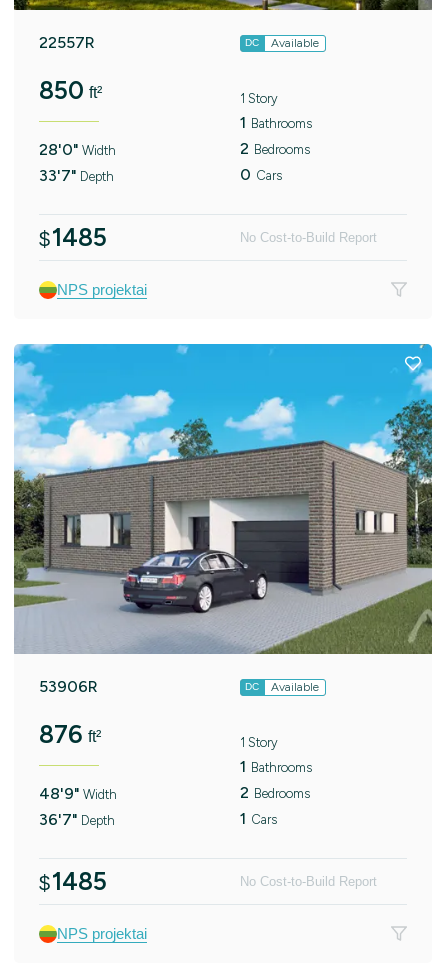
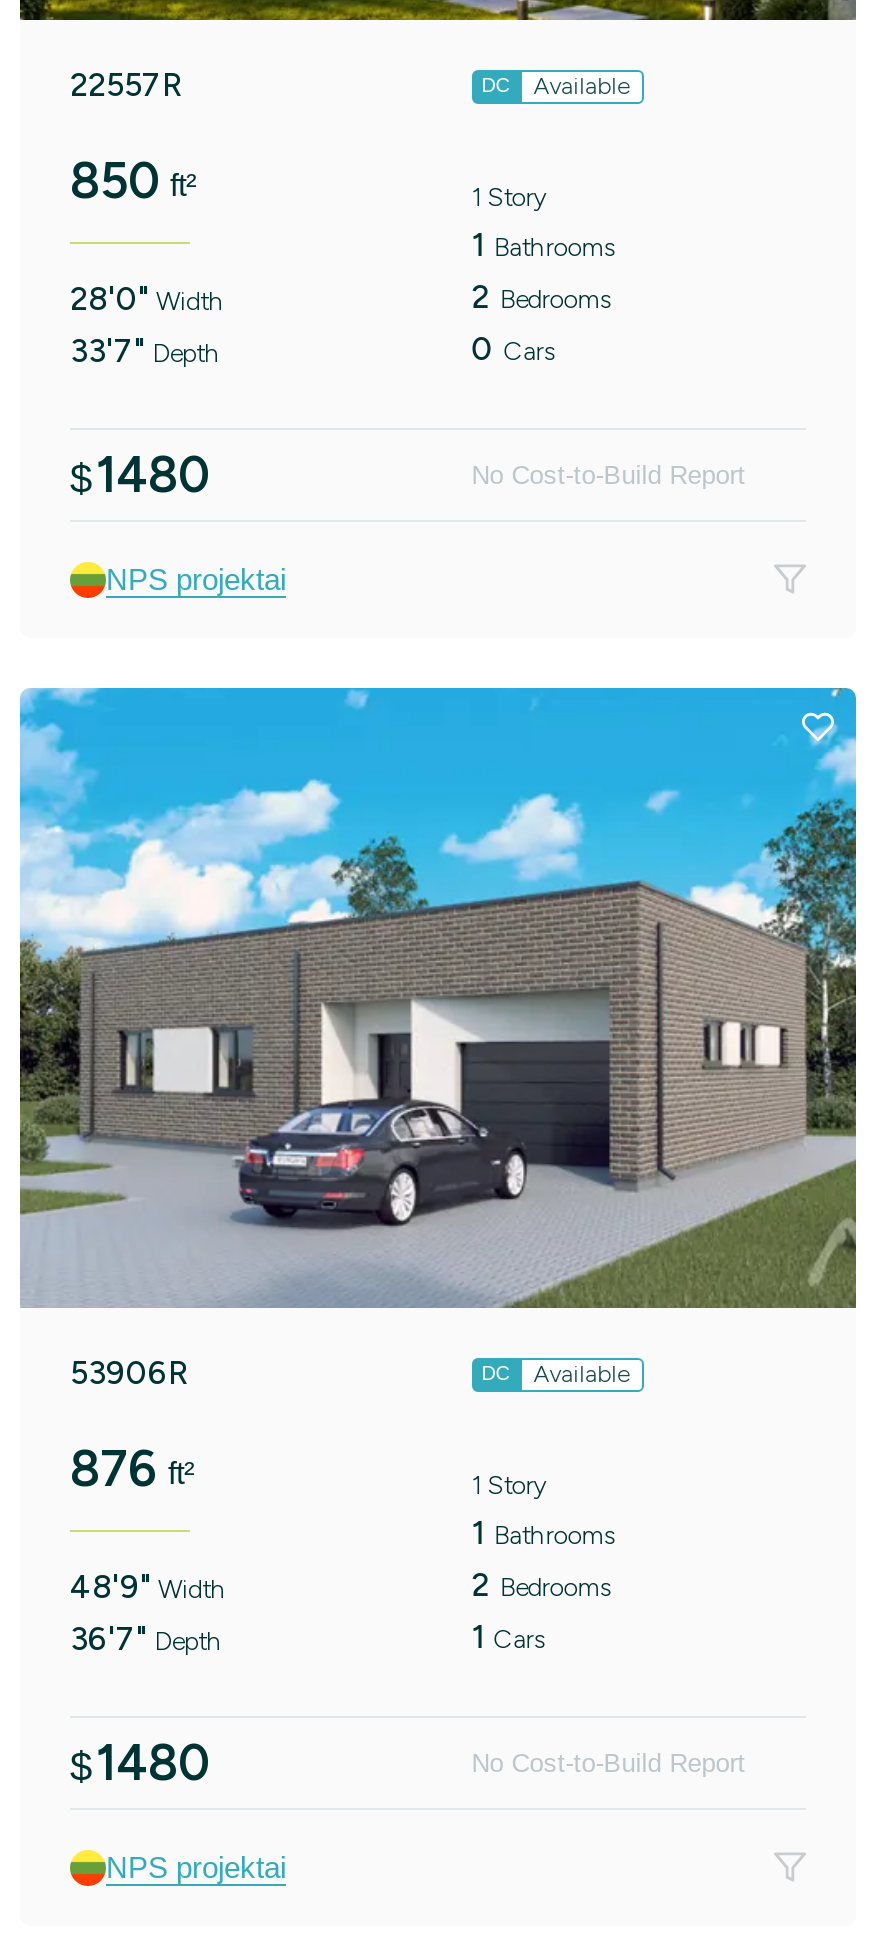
[39,222,107,252] $ 1485 -> [70,444,210,504] $ 1480
[39,866,107,896] $ 1485 -> [70,1732,210,1792] $ 1480

